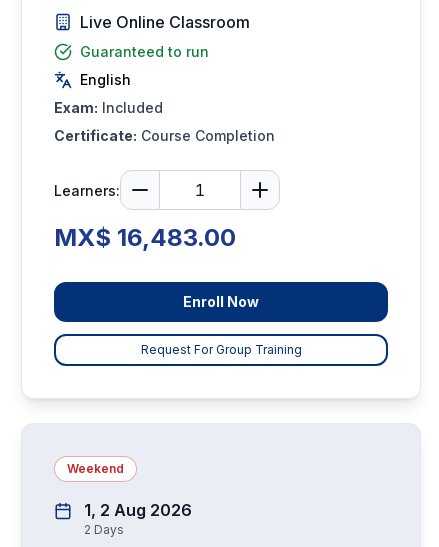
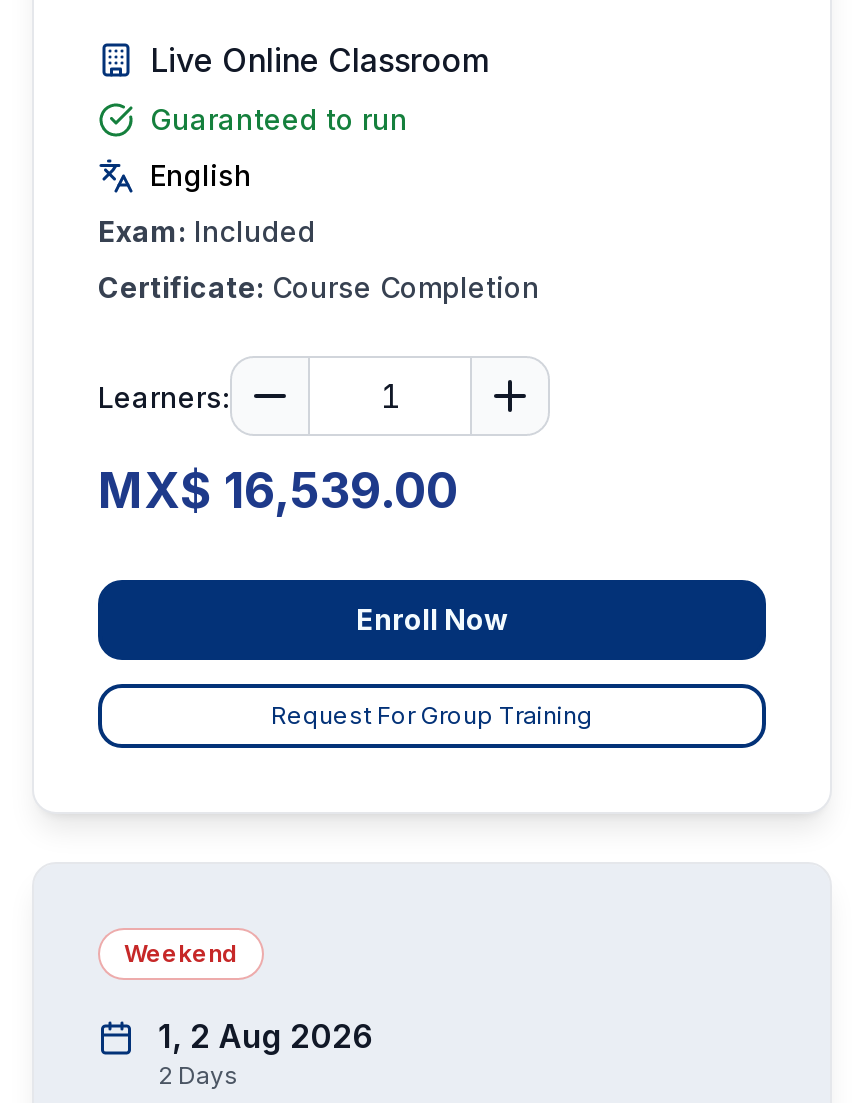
[54,223,236,252] MX$ 16,483.00 -> [98,462,458,520] MX$ 16,539.00

